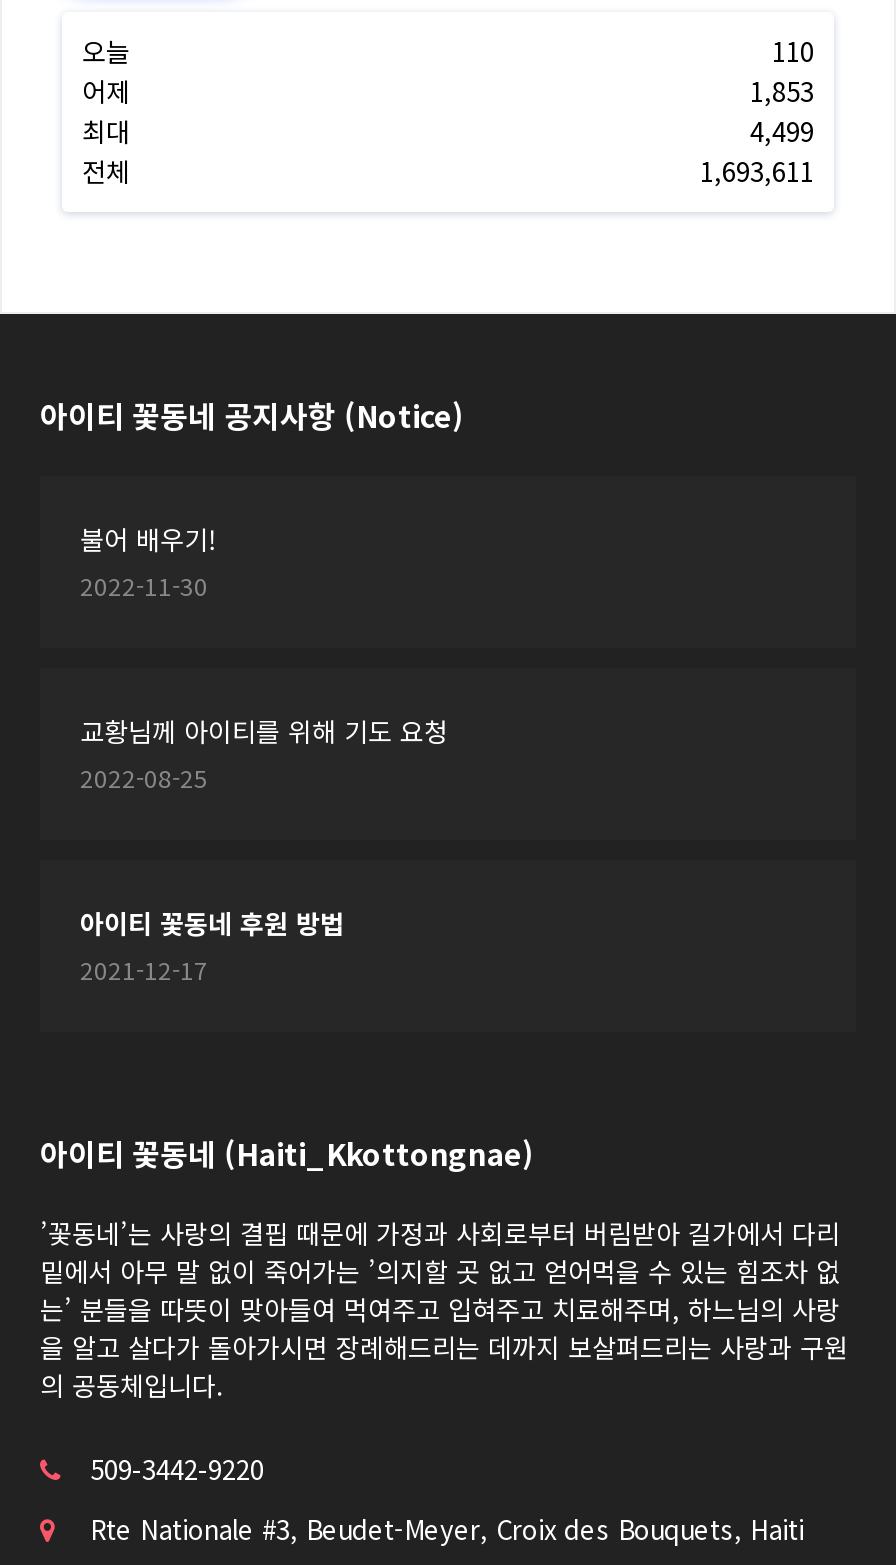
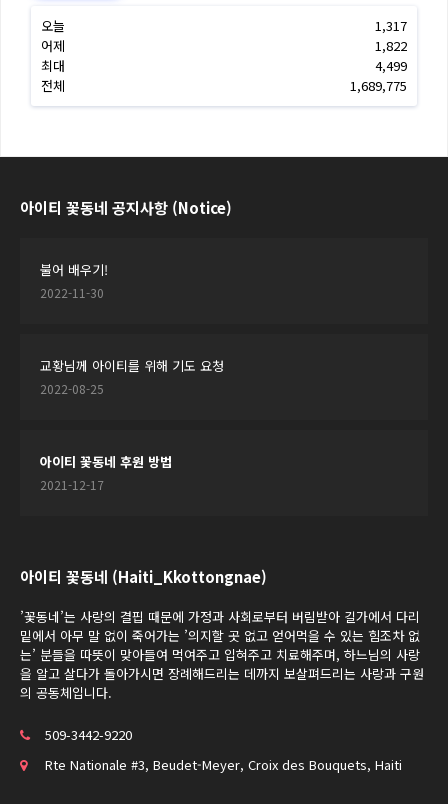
[772,32,814,70] 110 -> [375,16,407,35] 1,317
[750,72,814,110] 1,853 -> [375,36,407,55] 1,822
[700,152,814,190] 1,693,611 -> [350,76,407,95] 1,689,775

